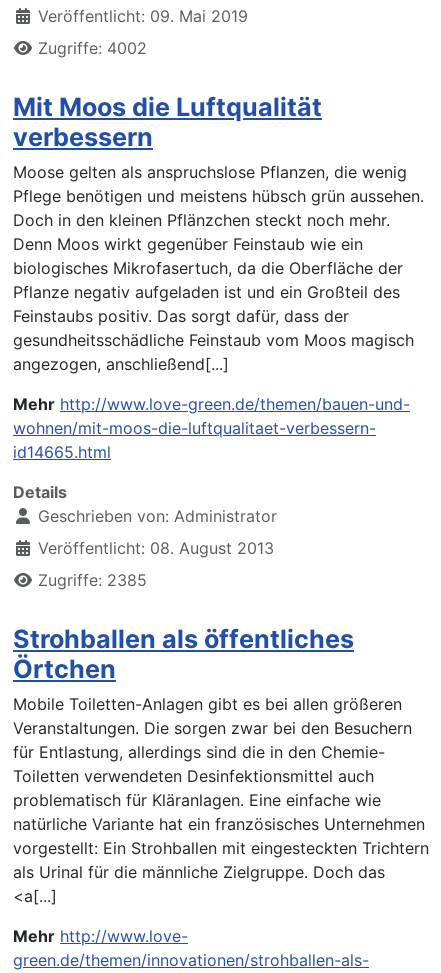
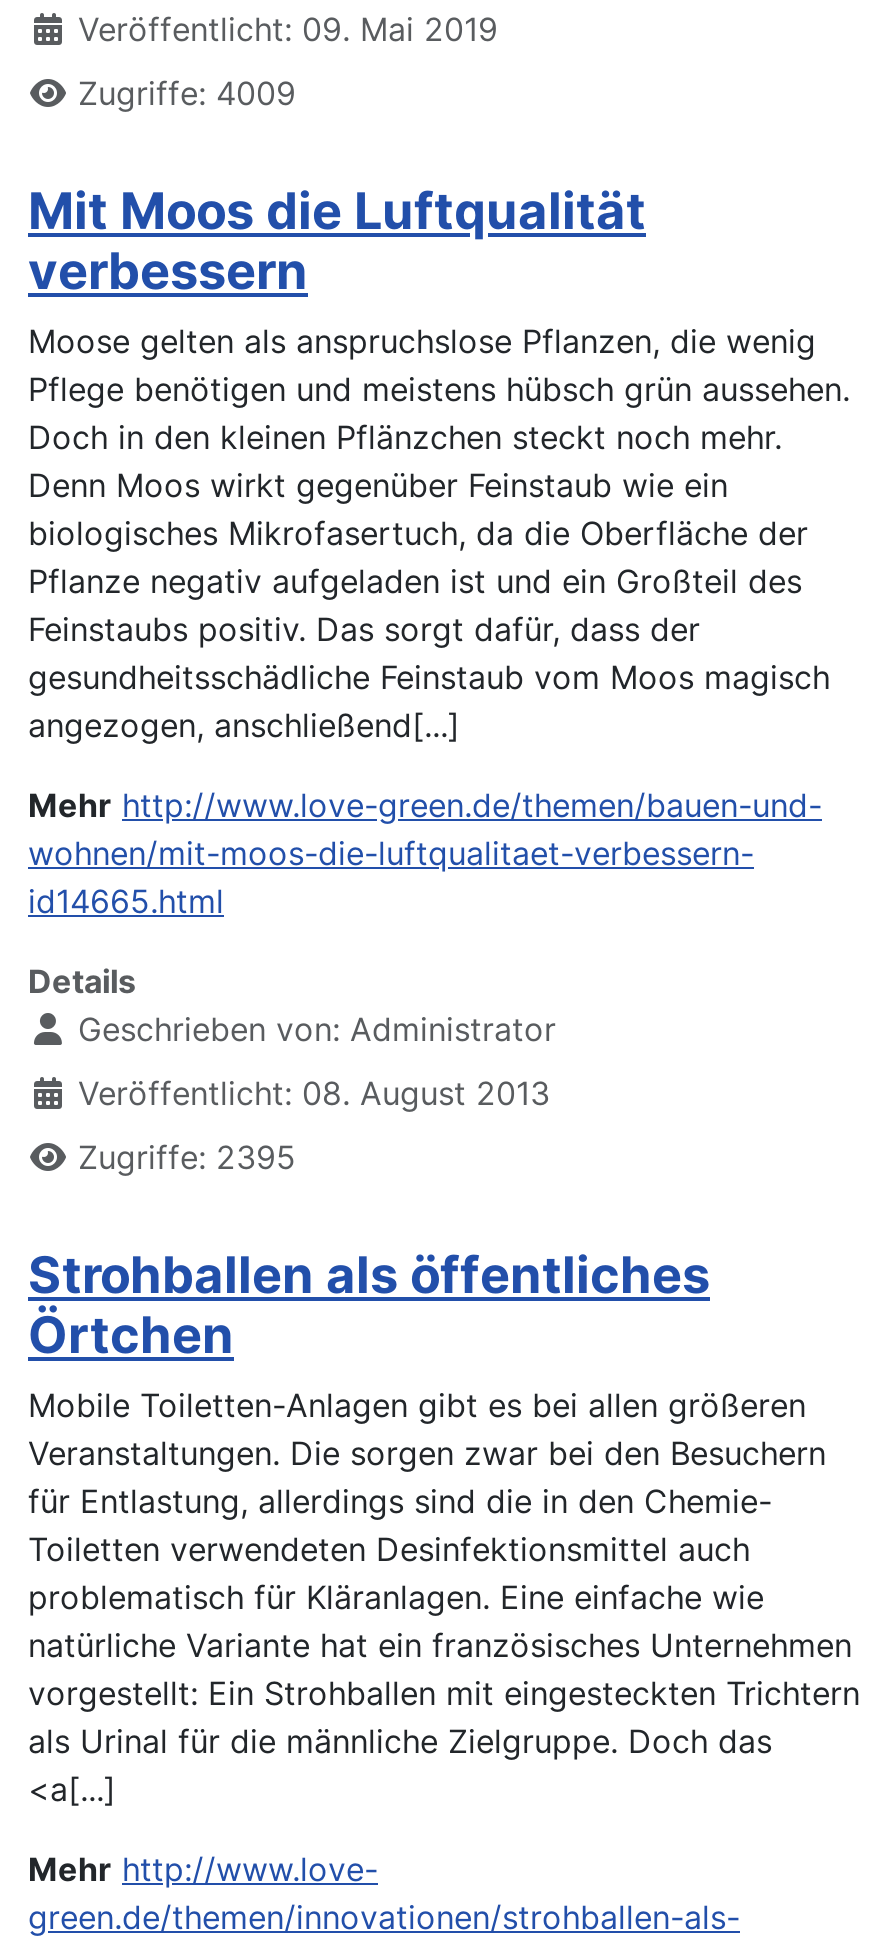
[38,38,147,58] Zugriffe: 4002 -> [78,73,296,113] Zugriffe: 4009
[38,570,147,590] Zugriffe: 2385 -> [78,1137,296,1177] Zugriffe: 2395

